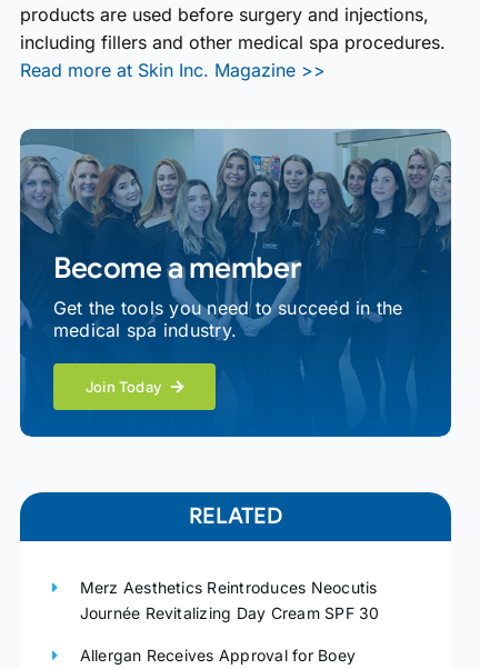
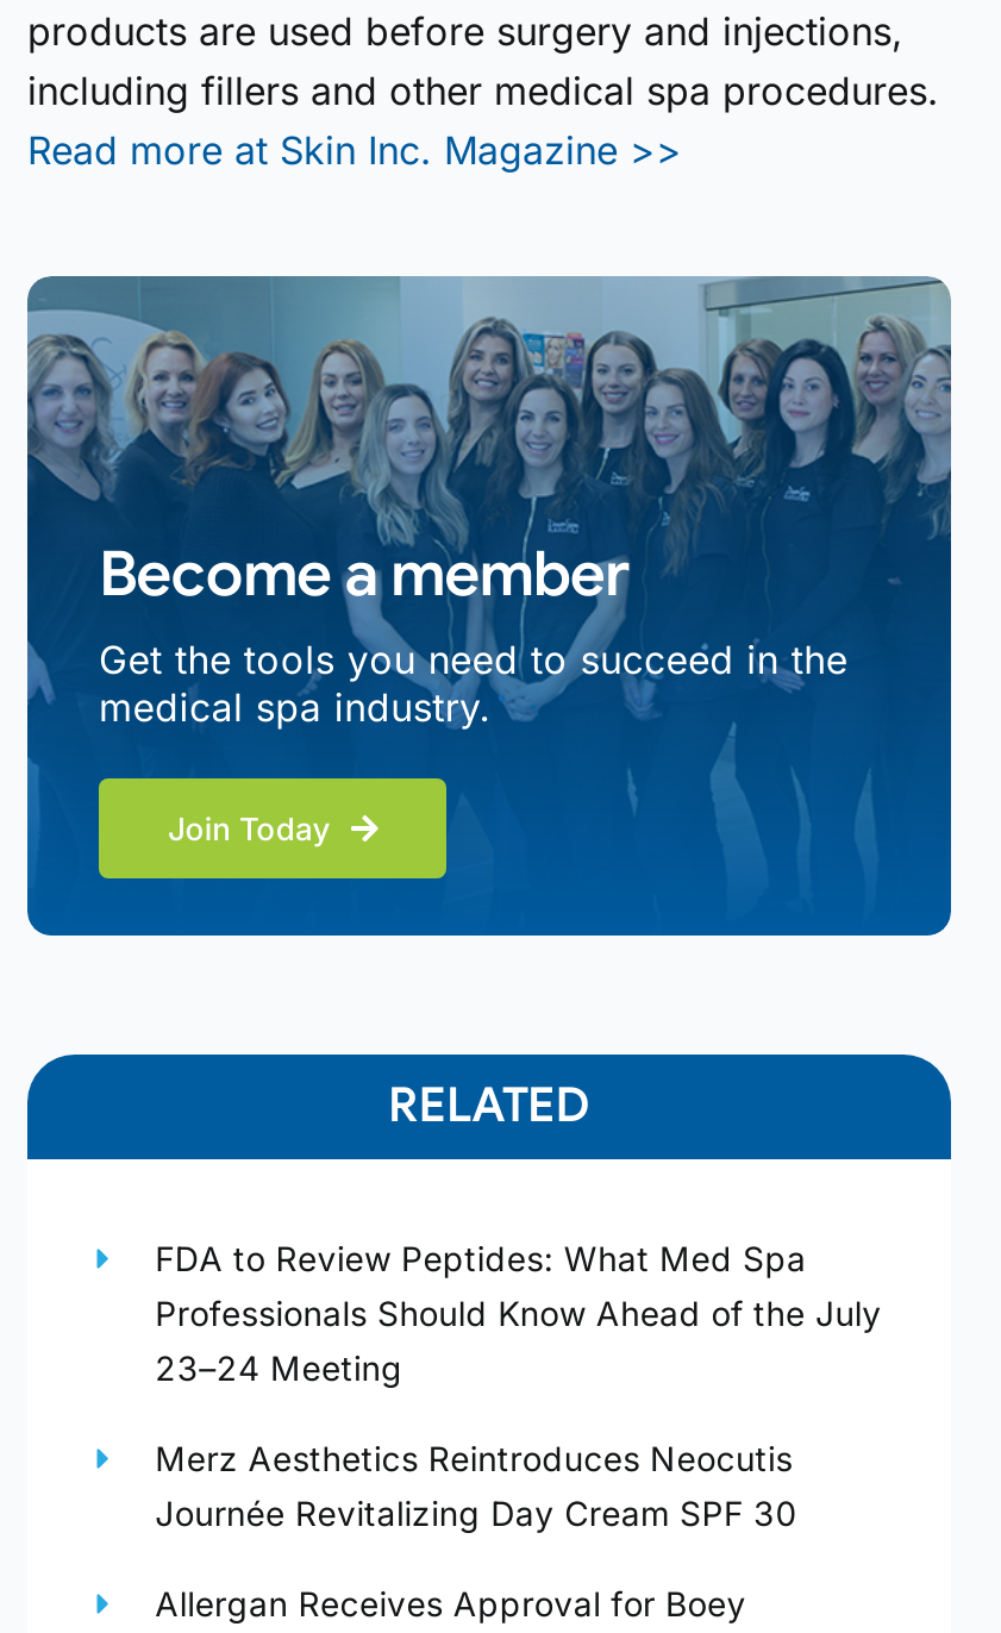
none -> [155,1238,882,1388] FDA to Review Peptides: What Med Spa | Professionals Should Know Ahead of the July | 23–24 Meeting

